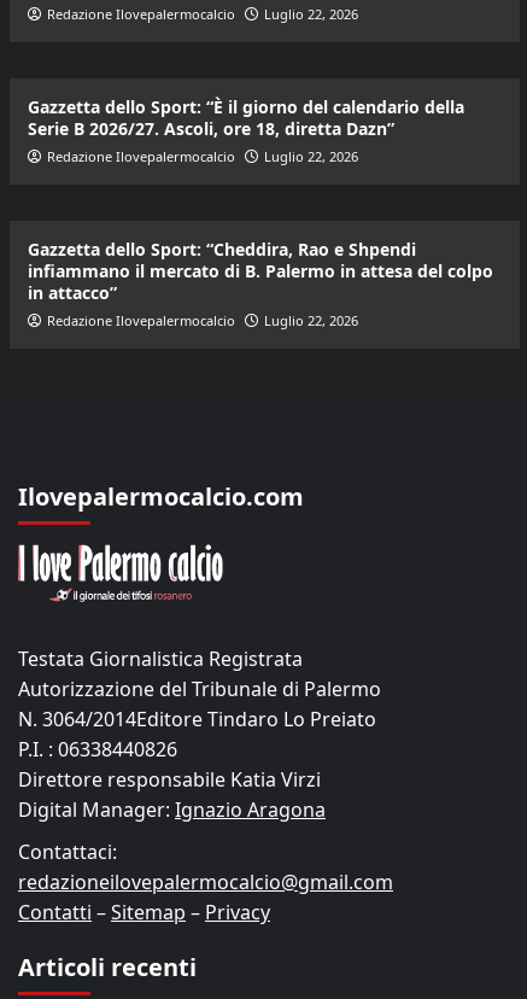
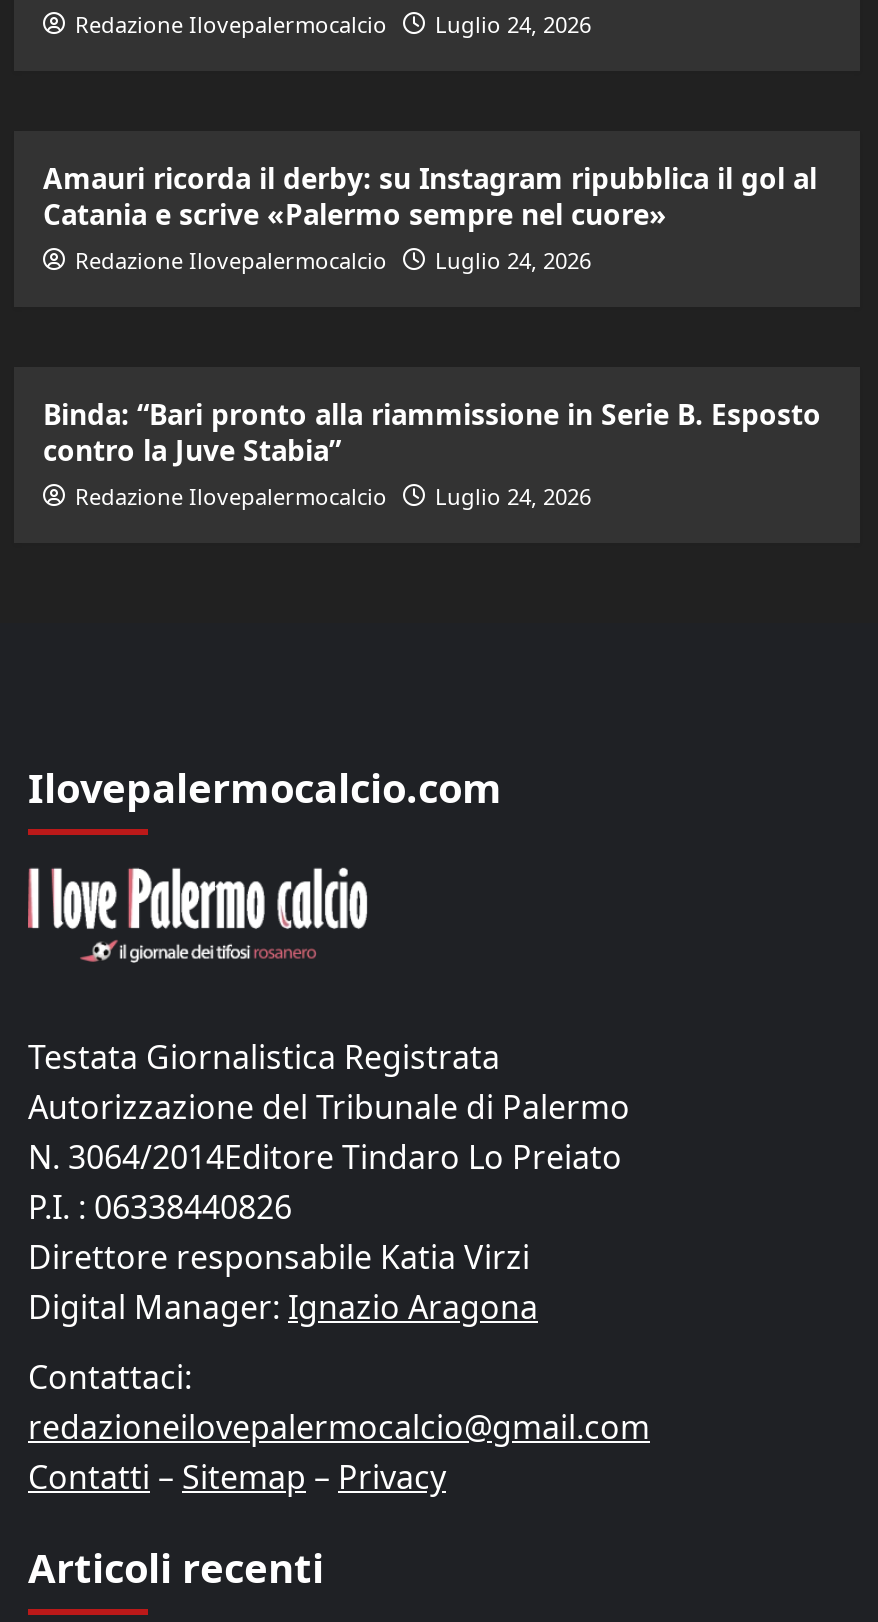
[46,5,358,23] Redazione Ilovepalermocalcio Luglio 22, 2026 -> [75,9,591,39] Redazione Ilovepalermocalcio Luglio 24, 2026
[27,96,464,140] Gazzetta dello Sport: “È il giorno del calendario della | Serie B 2026/27. Ascoli, ore 18, diretta Dazn” -> [43,159,817,233] Amauri ricorda il derby: su Instagram ripubblica il gol al | Catania e scrive «Palermo sempre nel cuore»
[46,148,358,166] Redazione Ilovepalermocalcio Luglio 22, 2026 -> [75,245,591,275] Redazione Ilovepalermocalcio Luglio 24, 2026
[27,238,493,305] Gazzetta dello Sport: “Cheddira, Rao e Shpendi | infiammano il mercato di B. Palermo in attesa del colpo | in attacco” -> [43,395,821,469] Binda: “Bari pronto alla riammissione in Serie B. Esposto | contro la Juve Stabia”
[46,312,358,330] Redazione Ilovepalermocalcio Luglio 22, 2026 -> [75,481,591,511] Redazione Ilovepalermocalcio Luglio 24, 2026

